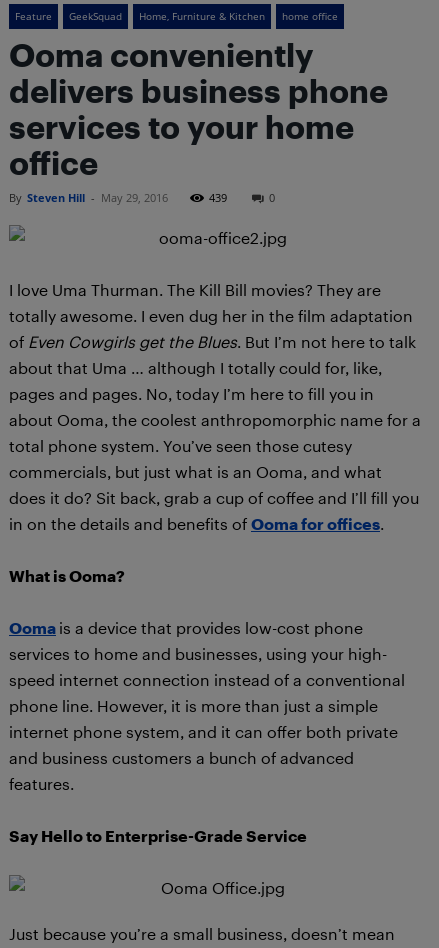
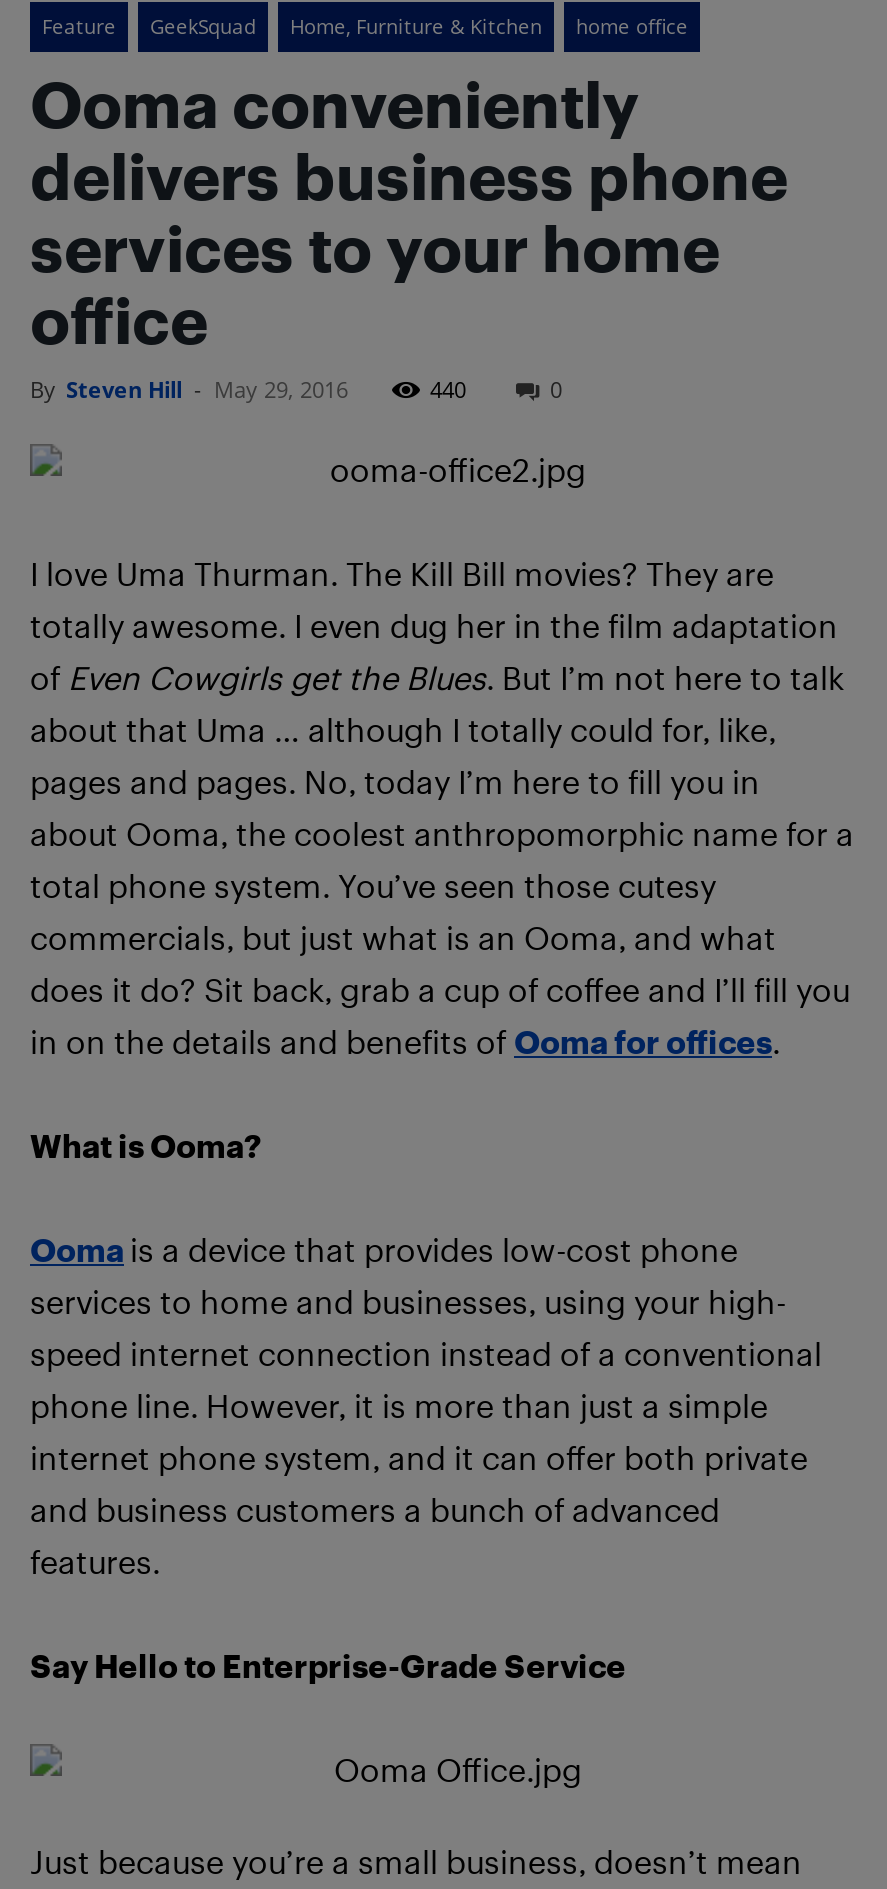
[209,190,227,205] 439 -> [430,374,466,404] 440

